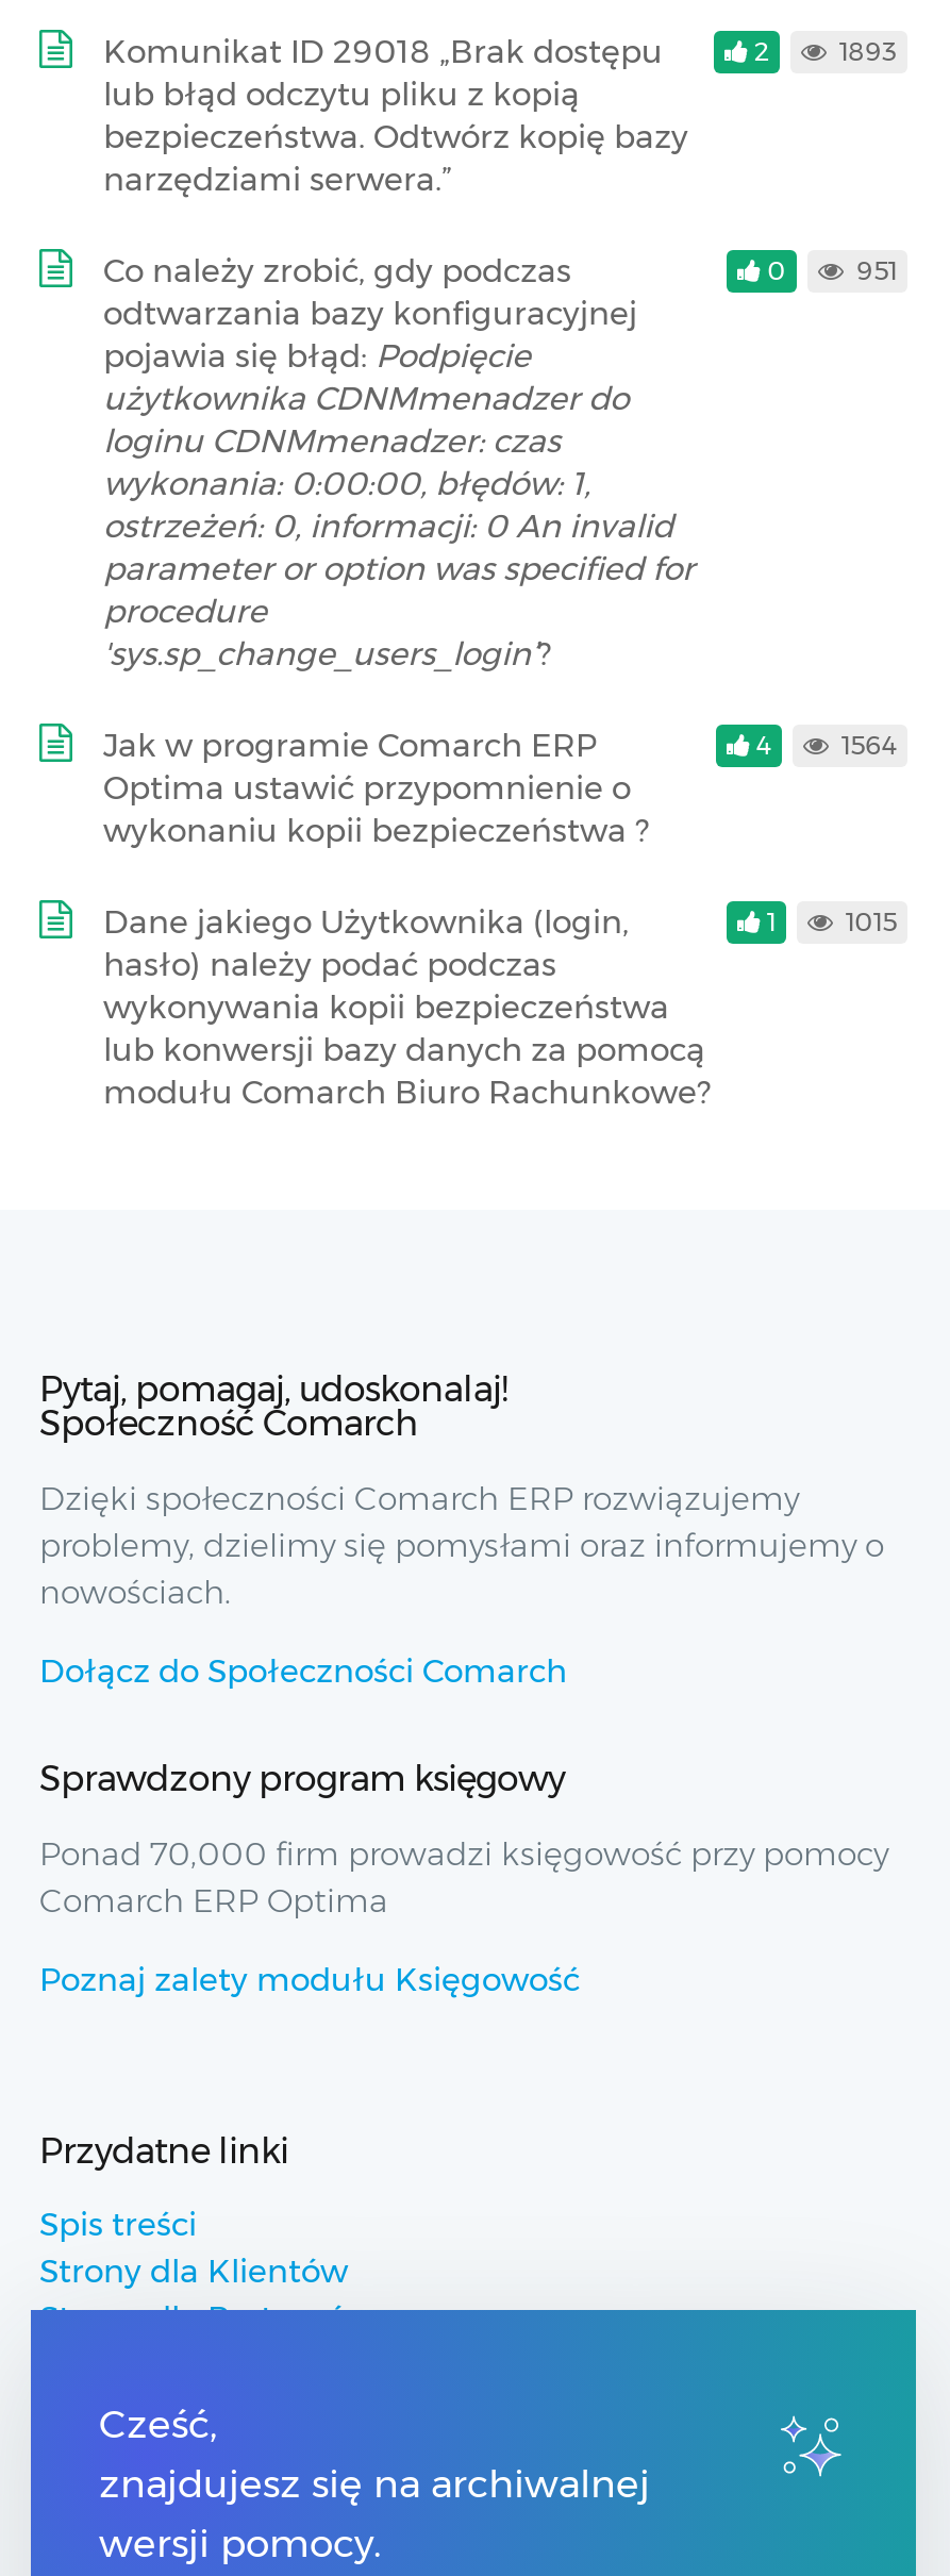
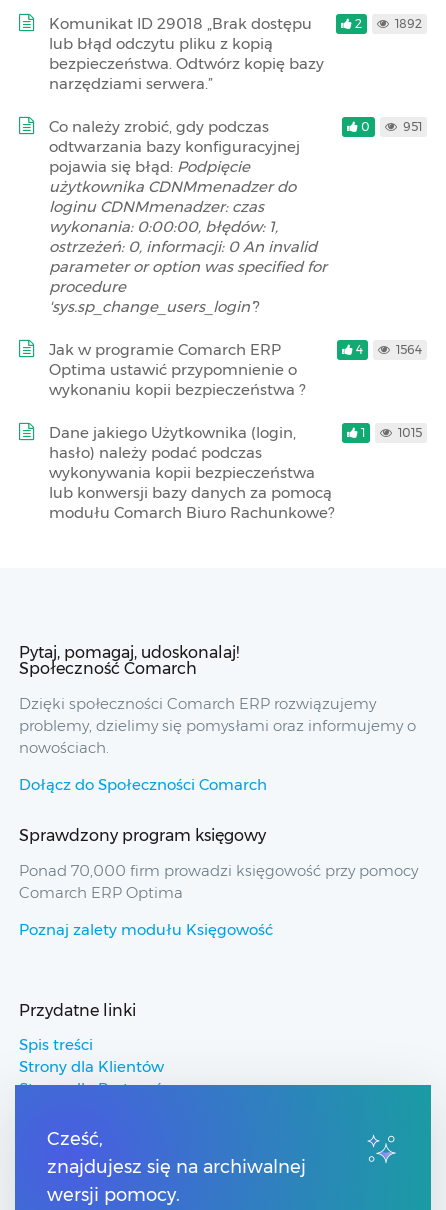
[754,35,897,67] 2 1893 -> [355,16,422,31] 2 1892

